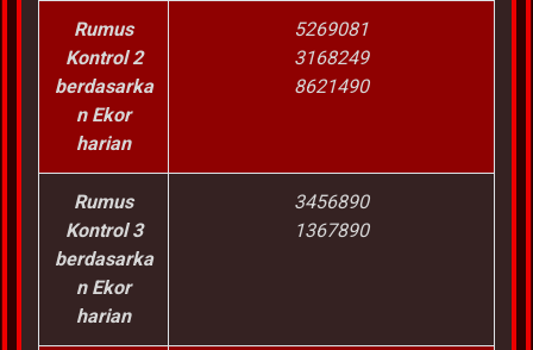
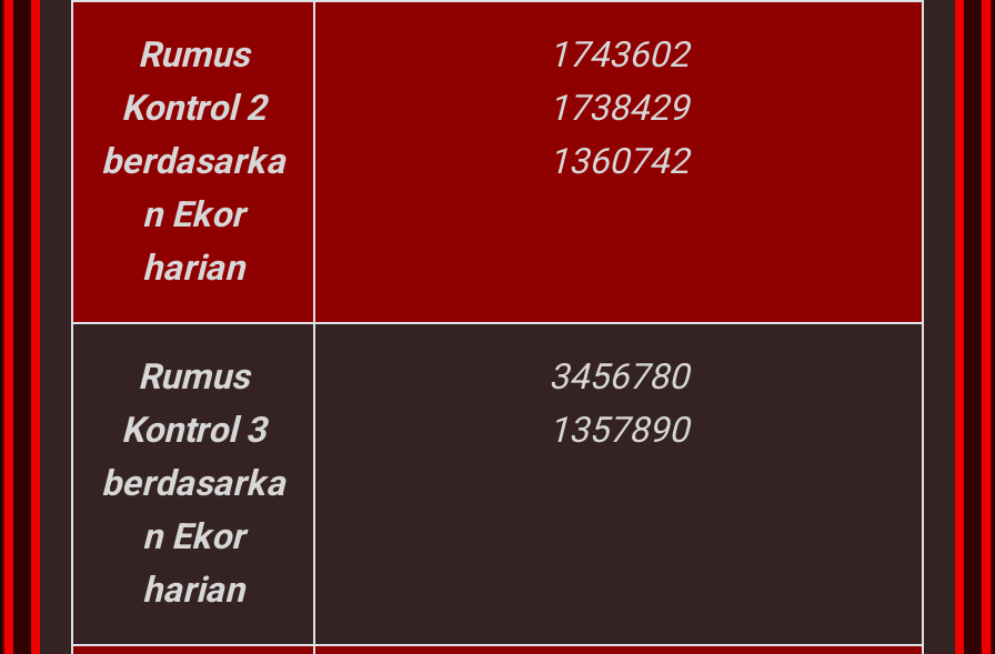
[294,18,369,40] 5269081 -> [549,33,689,76] 1743602
[294,46,369,69] 3168249 -> [549,87,689,129] 1738429
[294,75,369,98] 8621490 -> [549,140,689,182] 1360742
[294,190,369,213] 3456890 -> [549,355,689,398] 3456780
[294,219,369,242] 1367890 -> [549,409,689,451] 1357890

